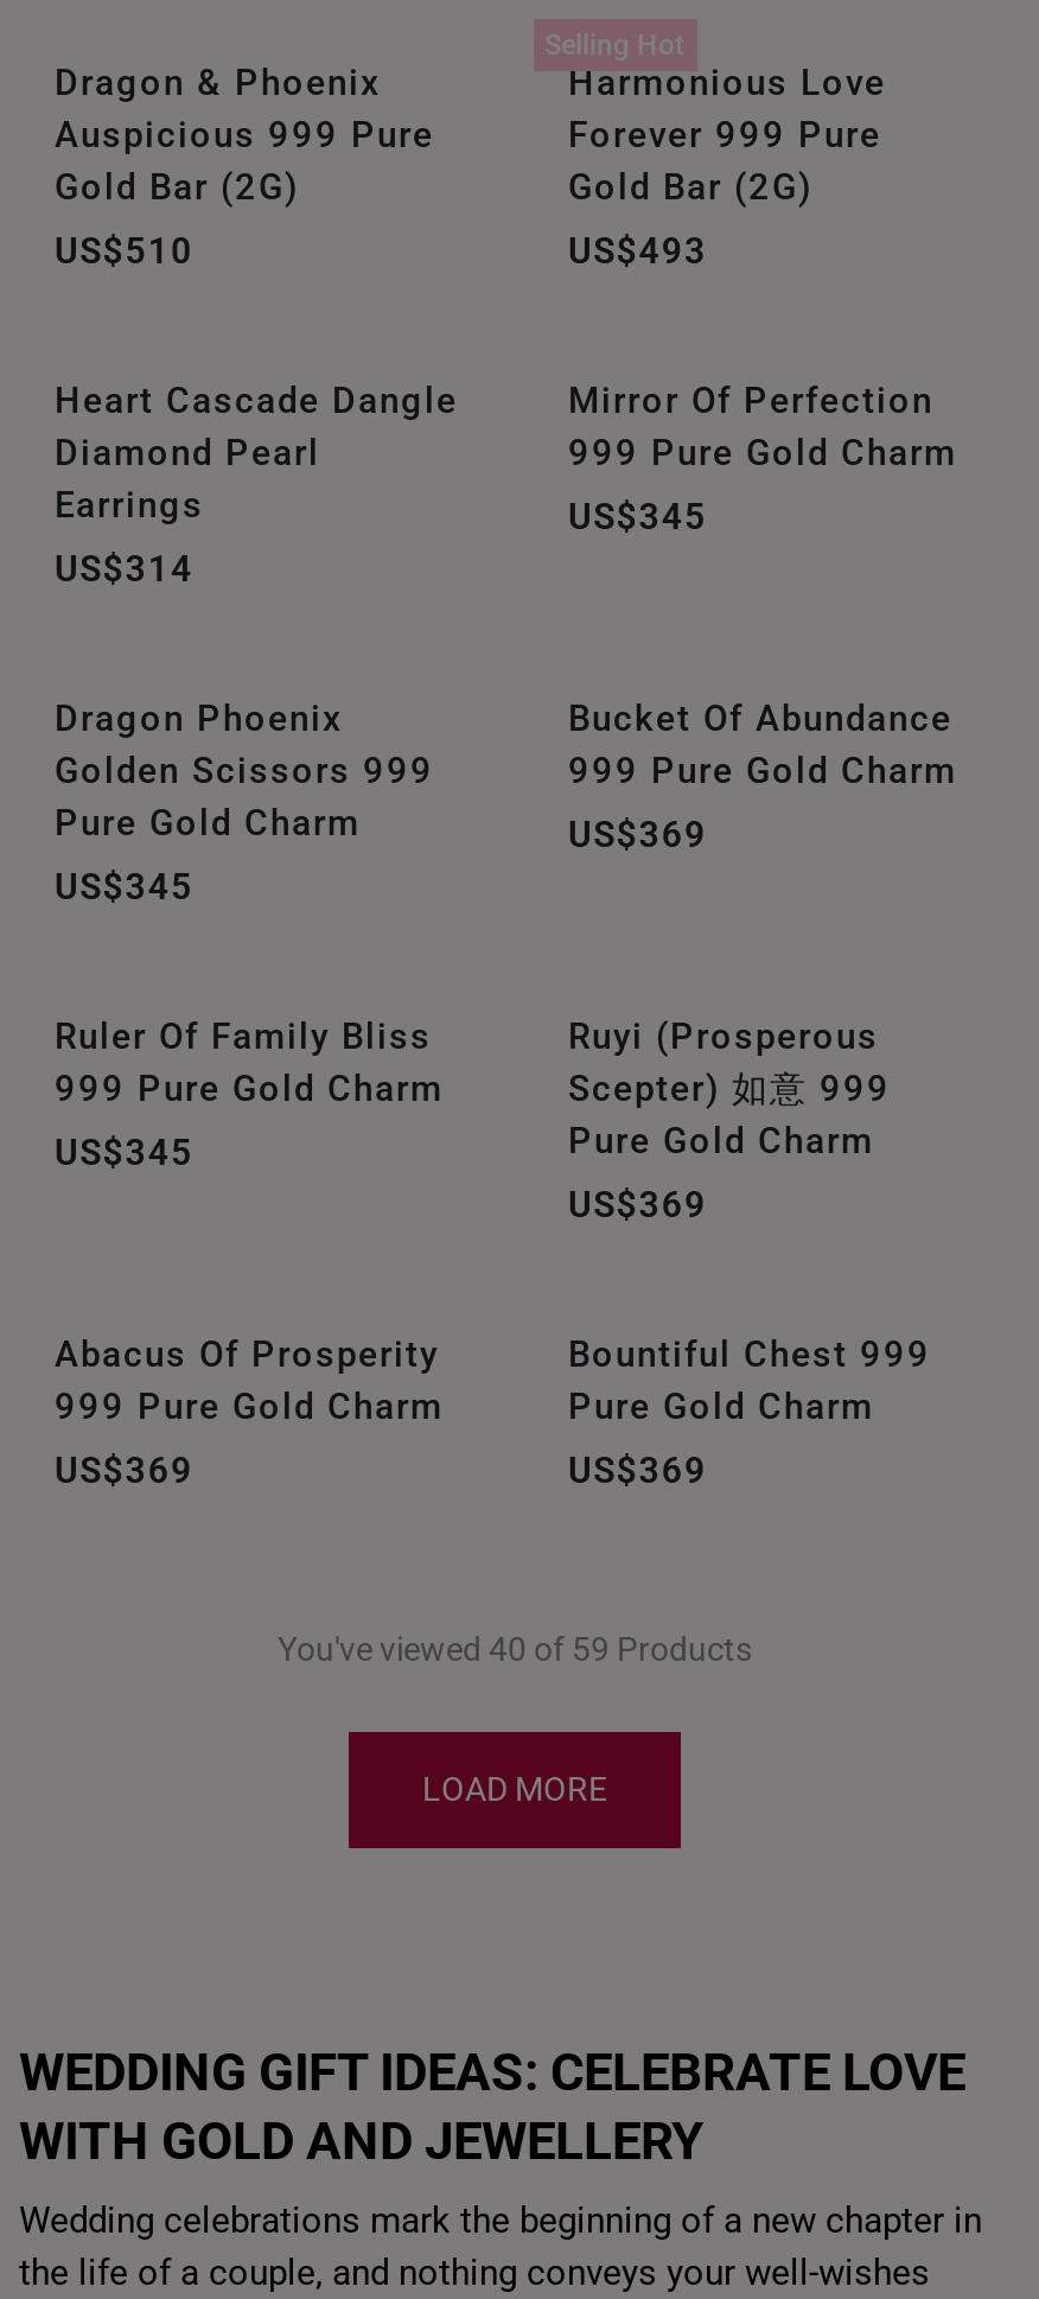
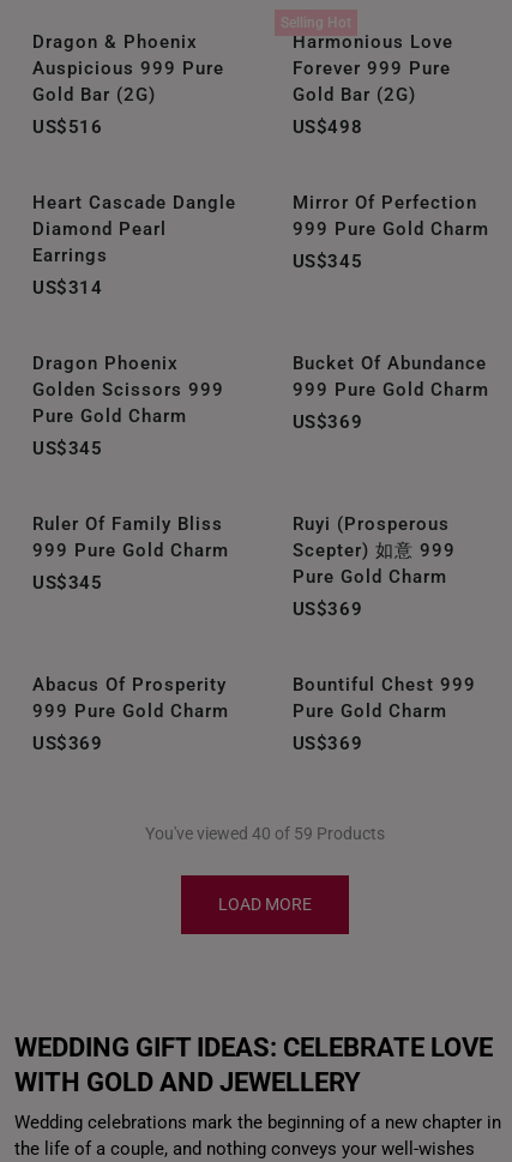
[55,230,194,273] US$510 -> [32,116,103,138] US$516
[568,230,707,273] US$493 -> [292,116,362,138] US$498

